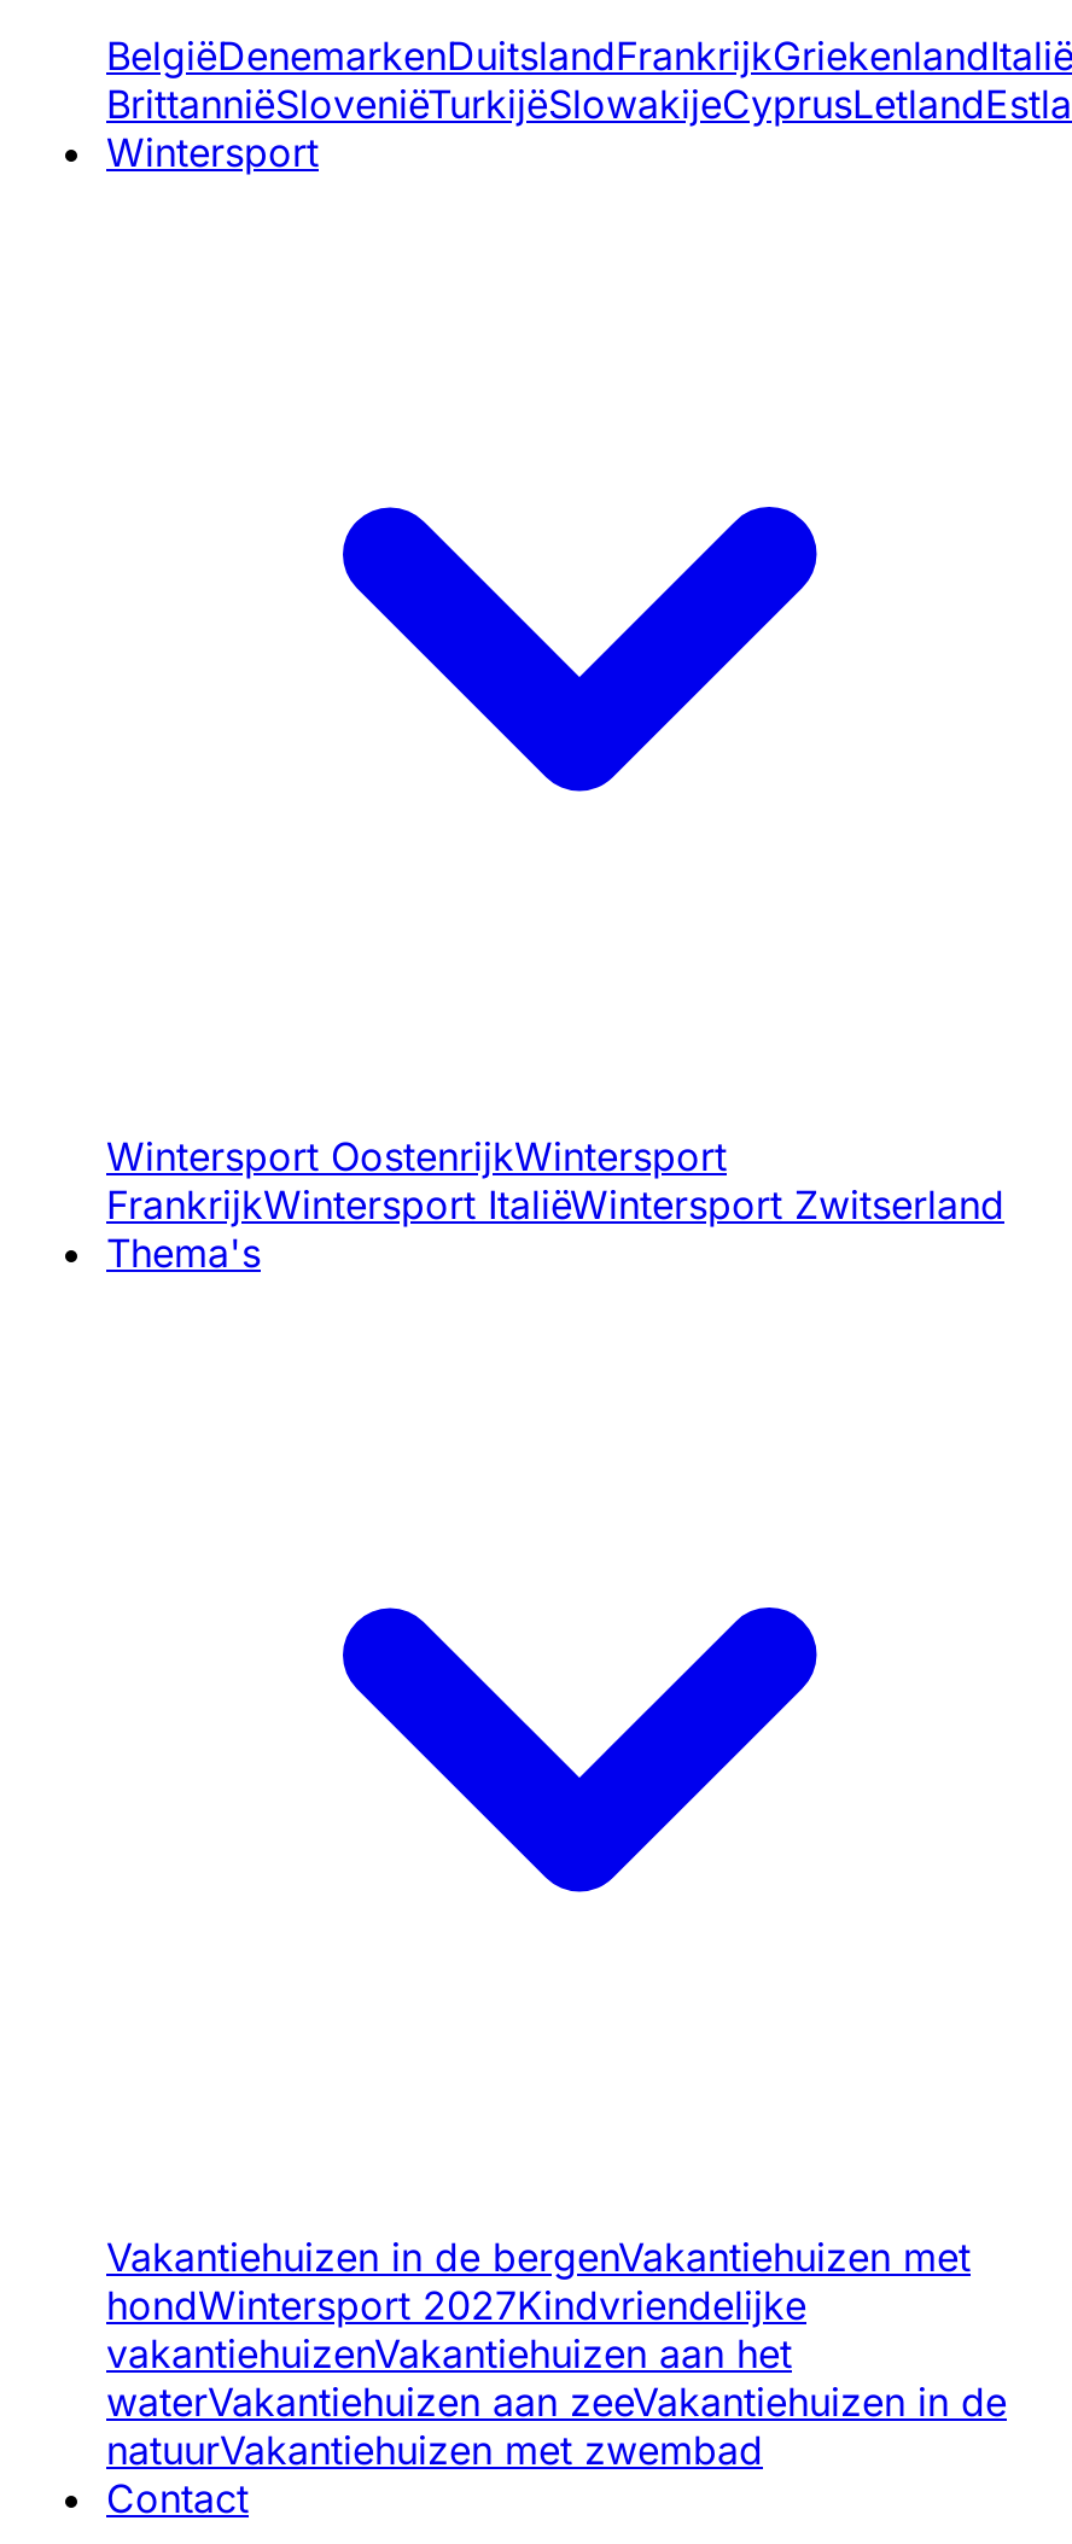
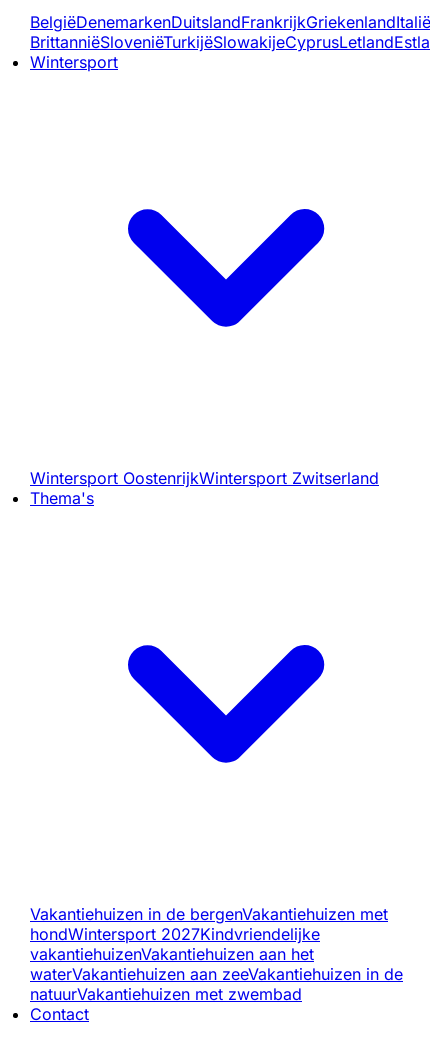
[106,1132,1004,1229] Wintersport OostenrijkWintersport | FrankrijkWintersport ItaliëWintersport Zwitserland -> [30,468,379,488] Wintersport OostenrijkWintersport Zwitserland

